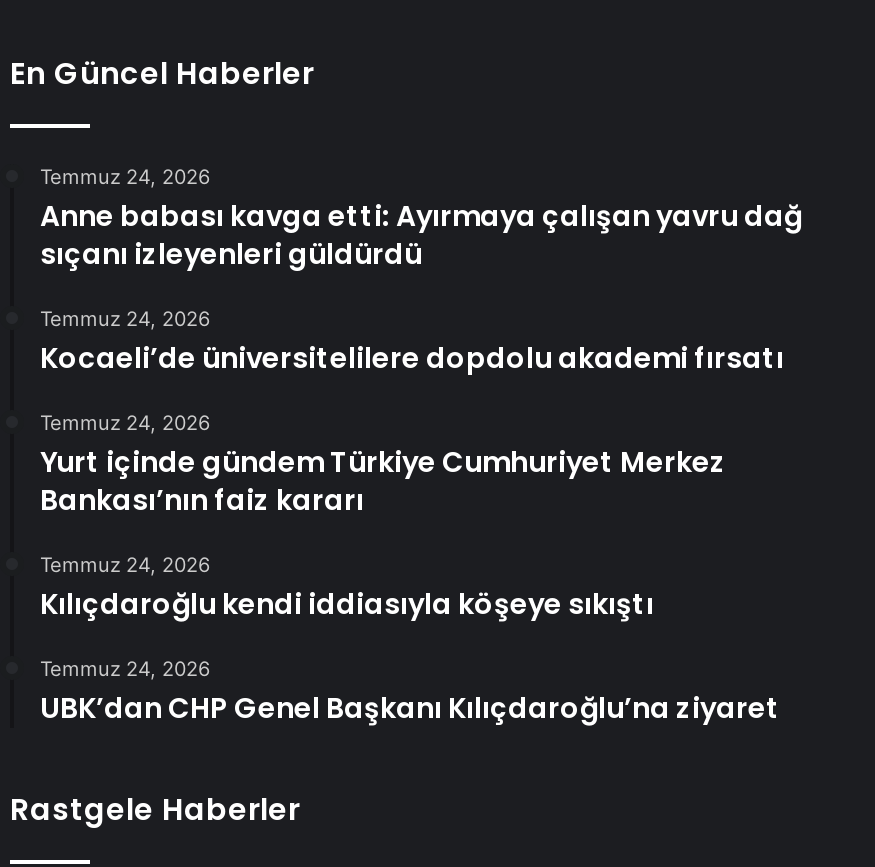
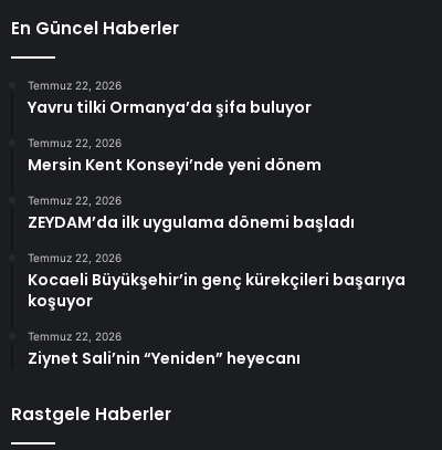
[40,163,802,273] Temmuz 24, 2026 | Anne babası kavga etti: Ayırmaya çalışan yavru dağ | sıçanı izleyenleri güldürdü -> [28,78,312,118] Temmuz 22, 2026 | Yavru tilki Ormanya’da şifa buluyor
[40,305,784,377] Temmuz 24, 2026 | Kocaeli’de üniversitelilere dopdolu akademi fırsatı -> [28,135,322,175] Temmuz 22, 2026 | Mersin Kent Konseyi’nde yeni dönem
[40,409,726,519] Temmuz 24, 2026 | Yurt içinde gündem Türkiye Cumhuriyet Merkez | Bankası’nın faiz kararı -> [28,193,355,233] Temmuz 22, 2026 | ZEYDAM’da ilk uygulama dönemi başladı
[40,551,654,623] Temmuz 24, 2026 | Kılıçdaroğlu kendi iddiasıyla köşeye sıkıştı -> [28,250,406,311] Temmuz 22, 2026 | Kocaeli Büyükşehir’in genç kürekçileri başarıya | koşuyor
[40,655,780,727] Temmuz 24, 2026 | UBK’dan CHP Genel Başkanı Kılıçdaroğlu’na ziyaret -> [28,329,301,369] Temmuz 22, 2026 | Ziynet Sali’nin “Yeniden” heyecanı

